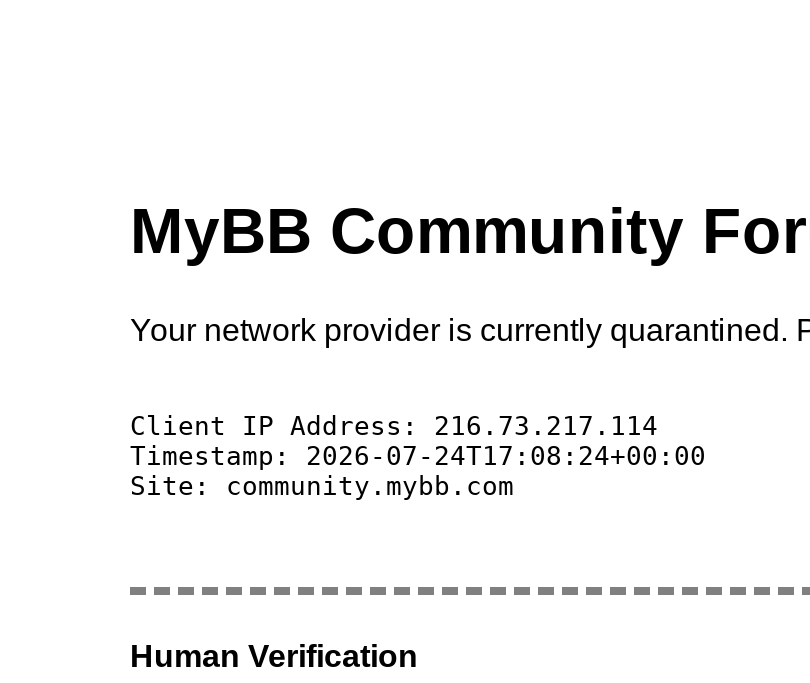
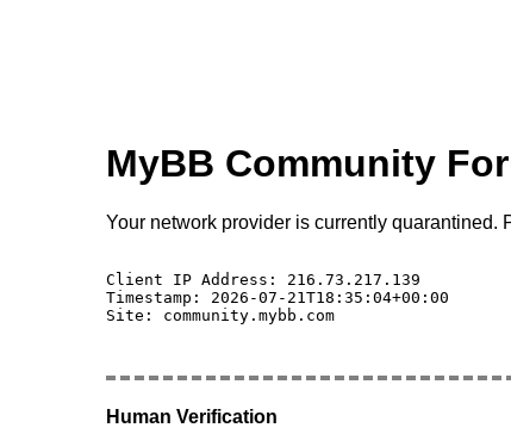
[130,411,674,441] Client IP Address: 216.73.217.114 -> [106,271,430,288] Client IP Address: 216.73.217.139
[130,441,706,471] Timestamp: 2026-07-24T17:08:24+00:00 -> [106,288,449,306] Timestamp: 2026-07-21T18:35:04+00:00

